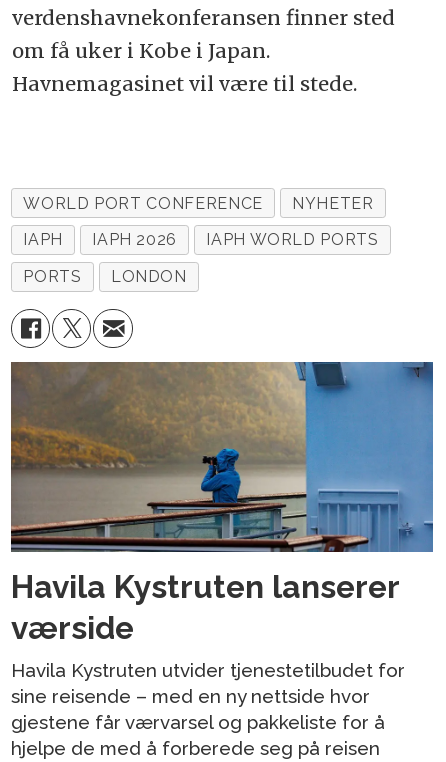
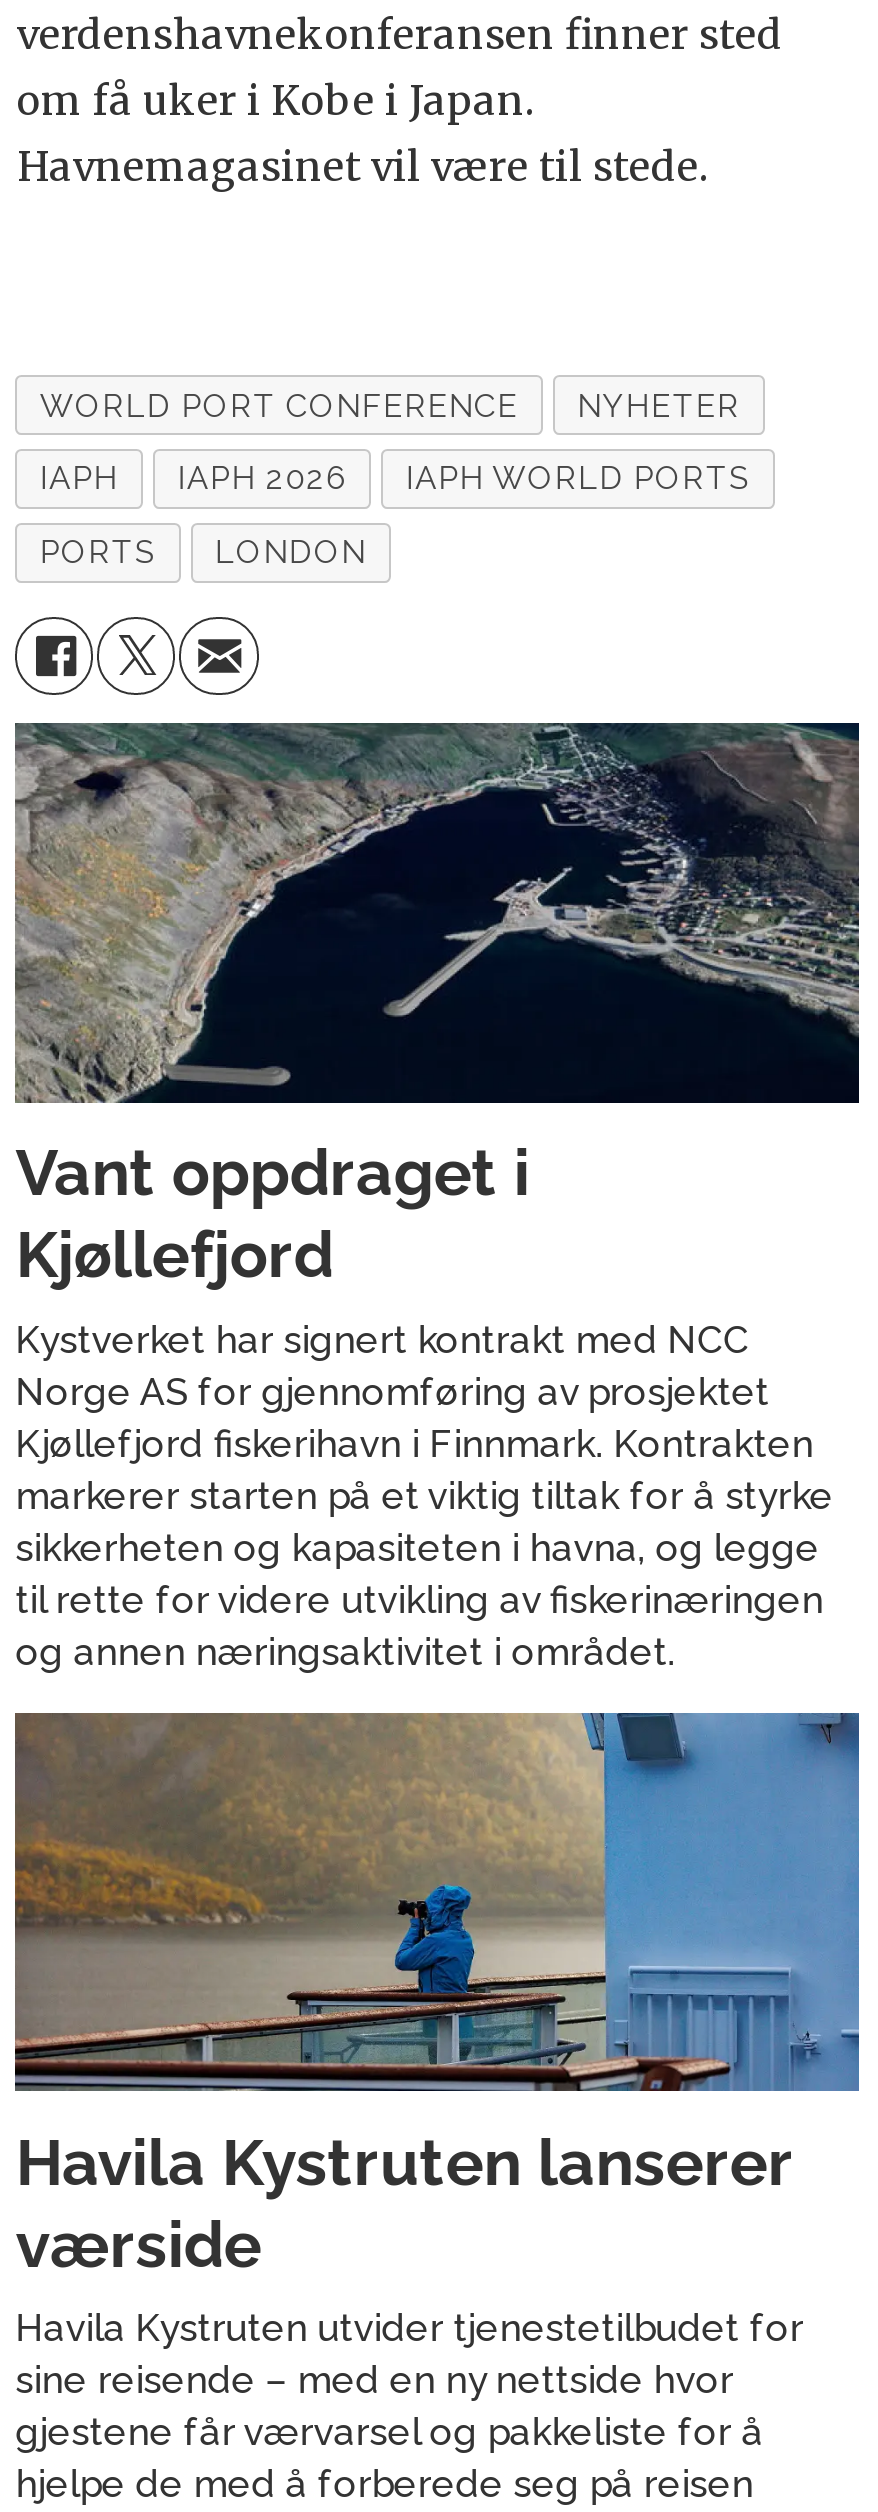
none -> [13,721,861,1673] [image] | Vant oppdraget i | Kjøllefjord | Kystverket har signert kontrakt med NCC | Norge AS for gjennomføring av prosjektet | Kjøllefjord fiskerihavn i Finnmark. Kontrakten | markerer starten på et viktig tiltak for å styrke | sikkerheten og kapasiteten i havna, og legge | til rette for videre utvikling av fiskerinæringen | og annen næringsaktivitet i området.

